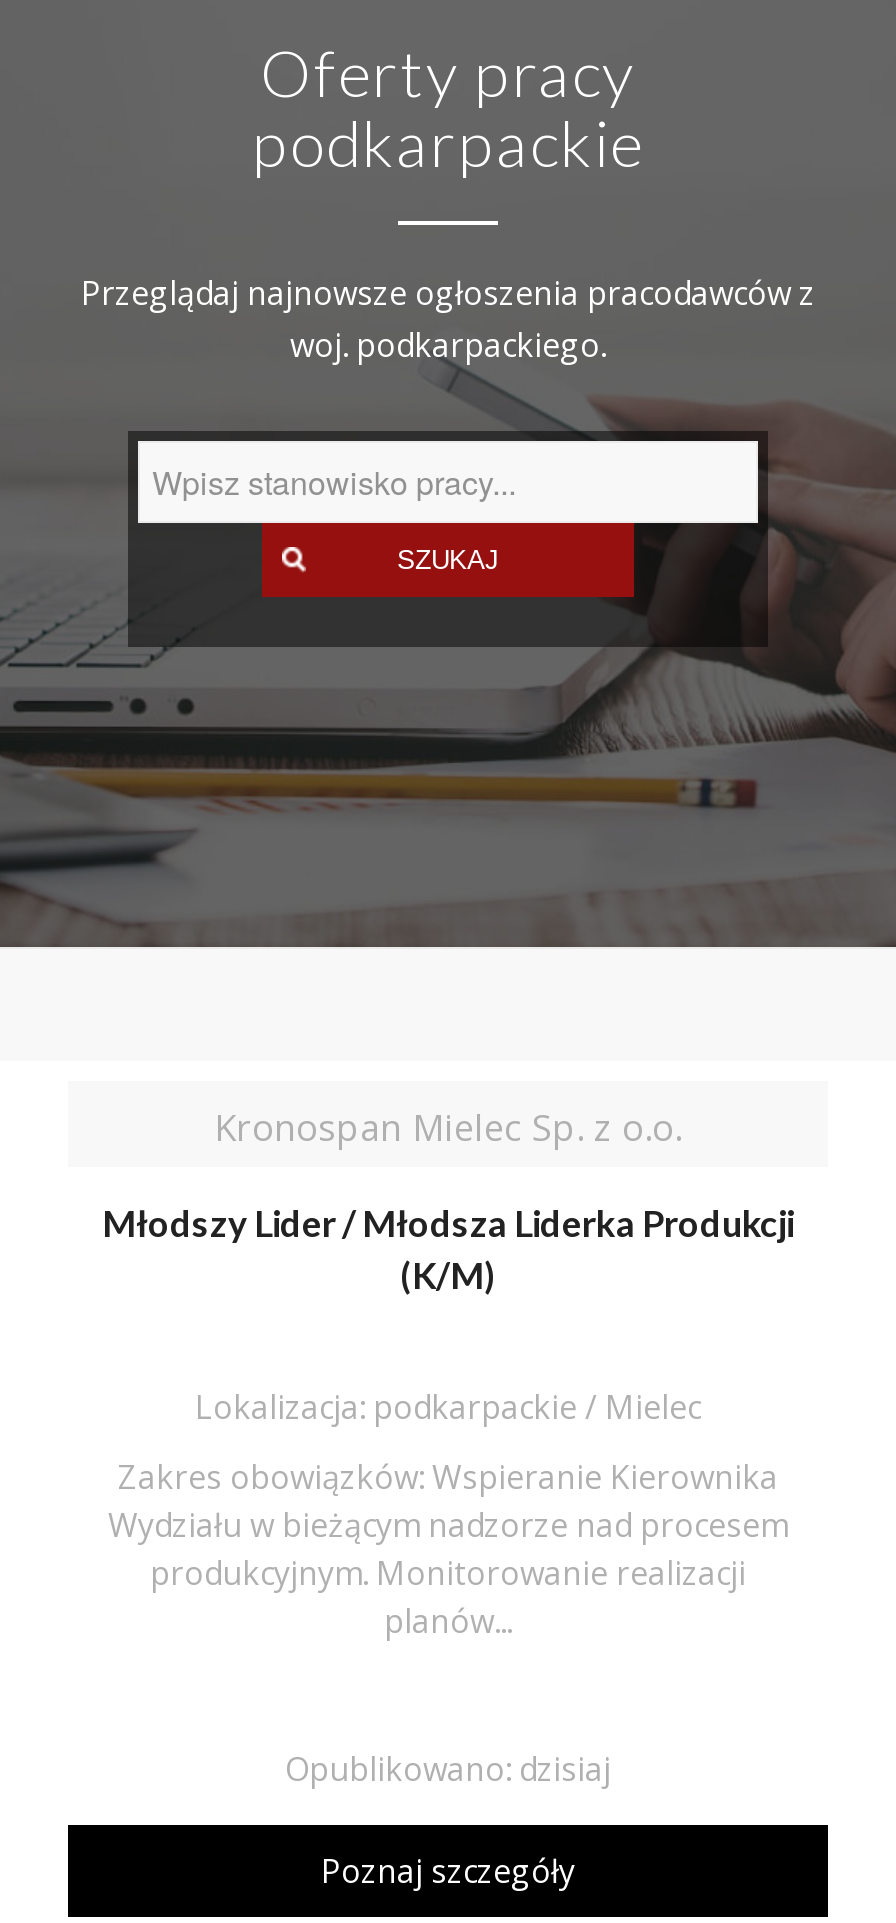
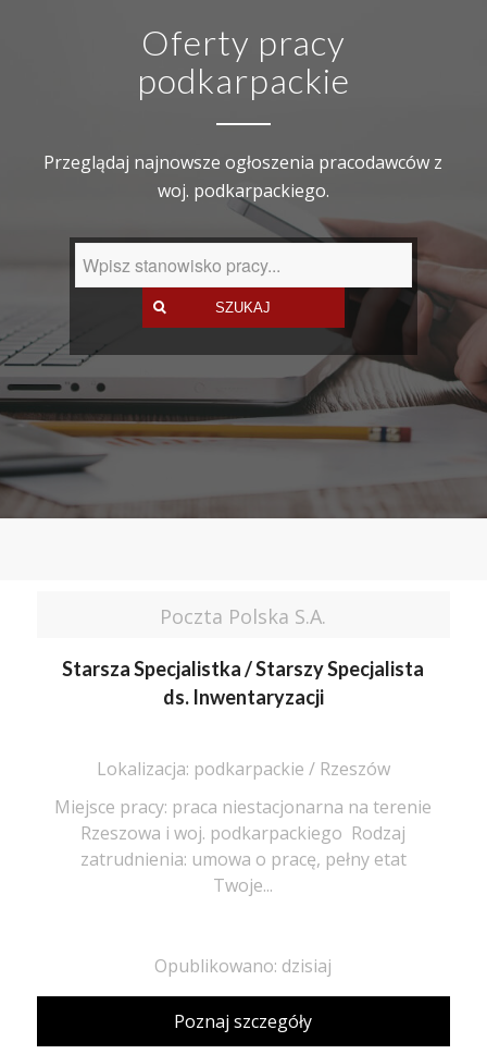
[214,1103,682,1151] Kronospan Mielec Sp. z o.o. -> [160,603,327,629] Poczta Polska S.A.
[102,1201,794,1297] Młodszy Lider / Młodsza Liderka Produkcji | (K/M) -> [63,657,424,709] Starsza Specjalistka / Starszy Specjalista | ds. Inwentaryzacji
[195,1385,701,1429] Lokalizacja: podkarpackie / Mielec -> [97,757,390,781] Lokalizacja: podkarpackie / Rzeszów
[108,1455,788,1643] Zakres obowiązków: Wspieranie Kierownika | Wydziału w bieżącym nadzorze nad procesem | produkcyjnym. Monitorowanie realizacji | planów... -> [55,795,432,897] Miejsce pracy: praca niestacjonarna na terenie | Rzeszowa i woj. podkarpackiego Rodzaj | zatrudnienia: umowa o pracę, pełny etat | Twoje...

